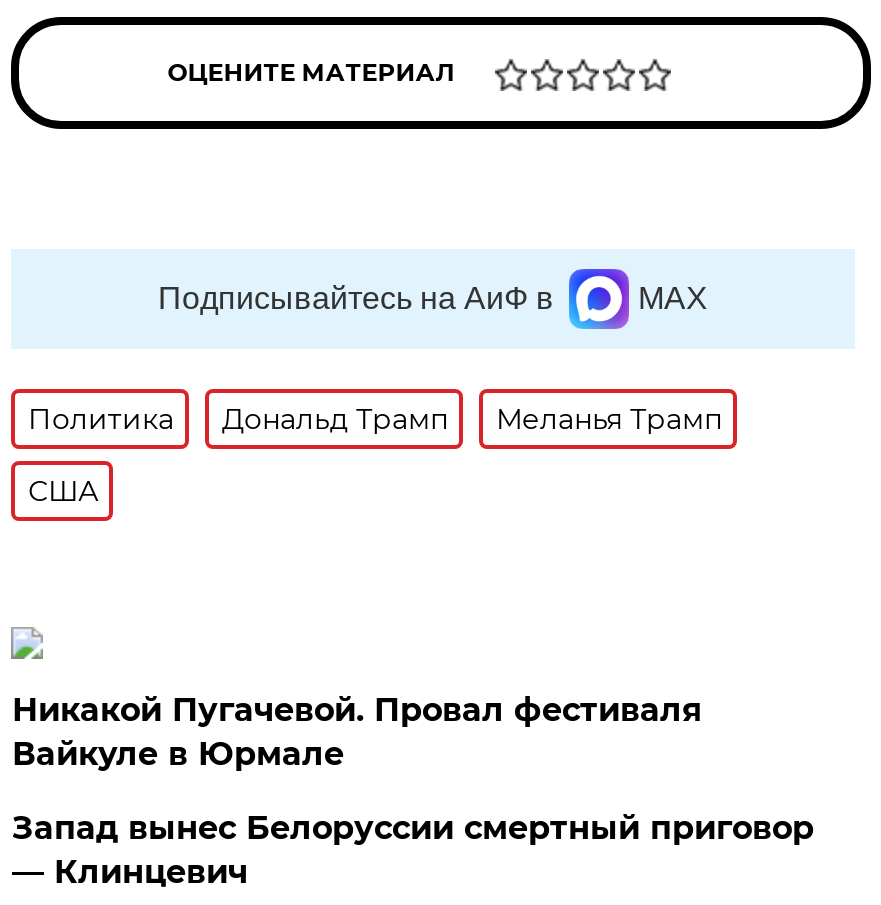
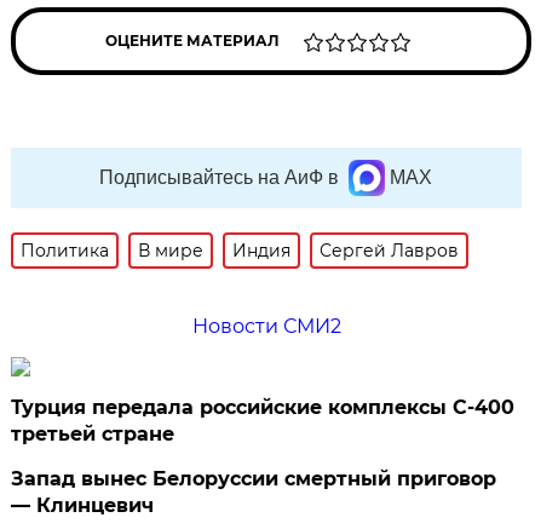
[222,401,722,437] Дональд Трамп | Меланья Трамп -> [138,240,459,261] В мире | Индия | Сергей Лавров
[28,473,98,509] США -> [192,315,341,338] Новости СМИ2
[12,691,702,773] Никакой Пугачевой. Провал фестиваля | Вайкуле в Юрмале -> [11,396,515,445] Турция передала российские комплексы С-400 | третьей стране

